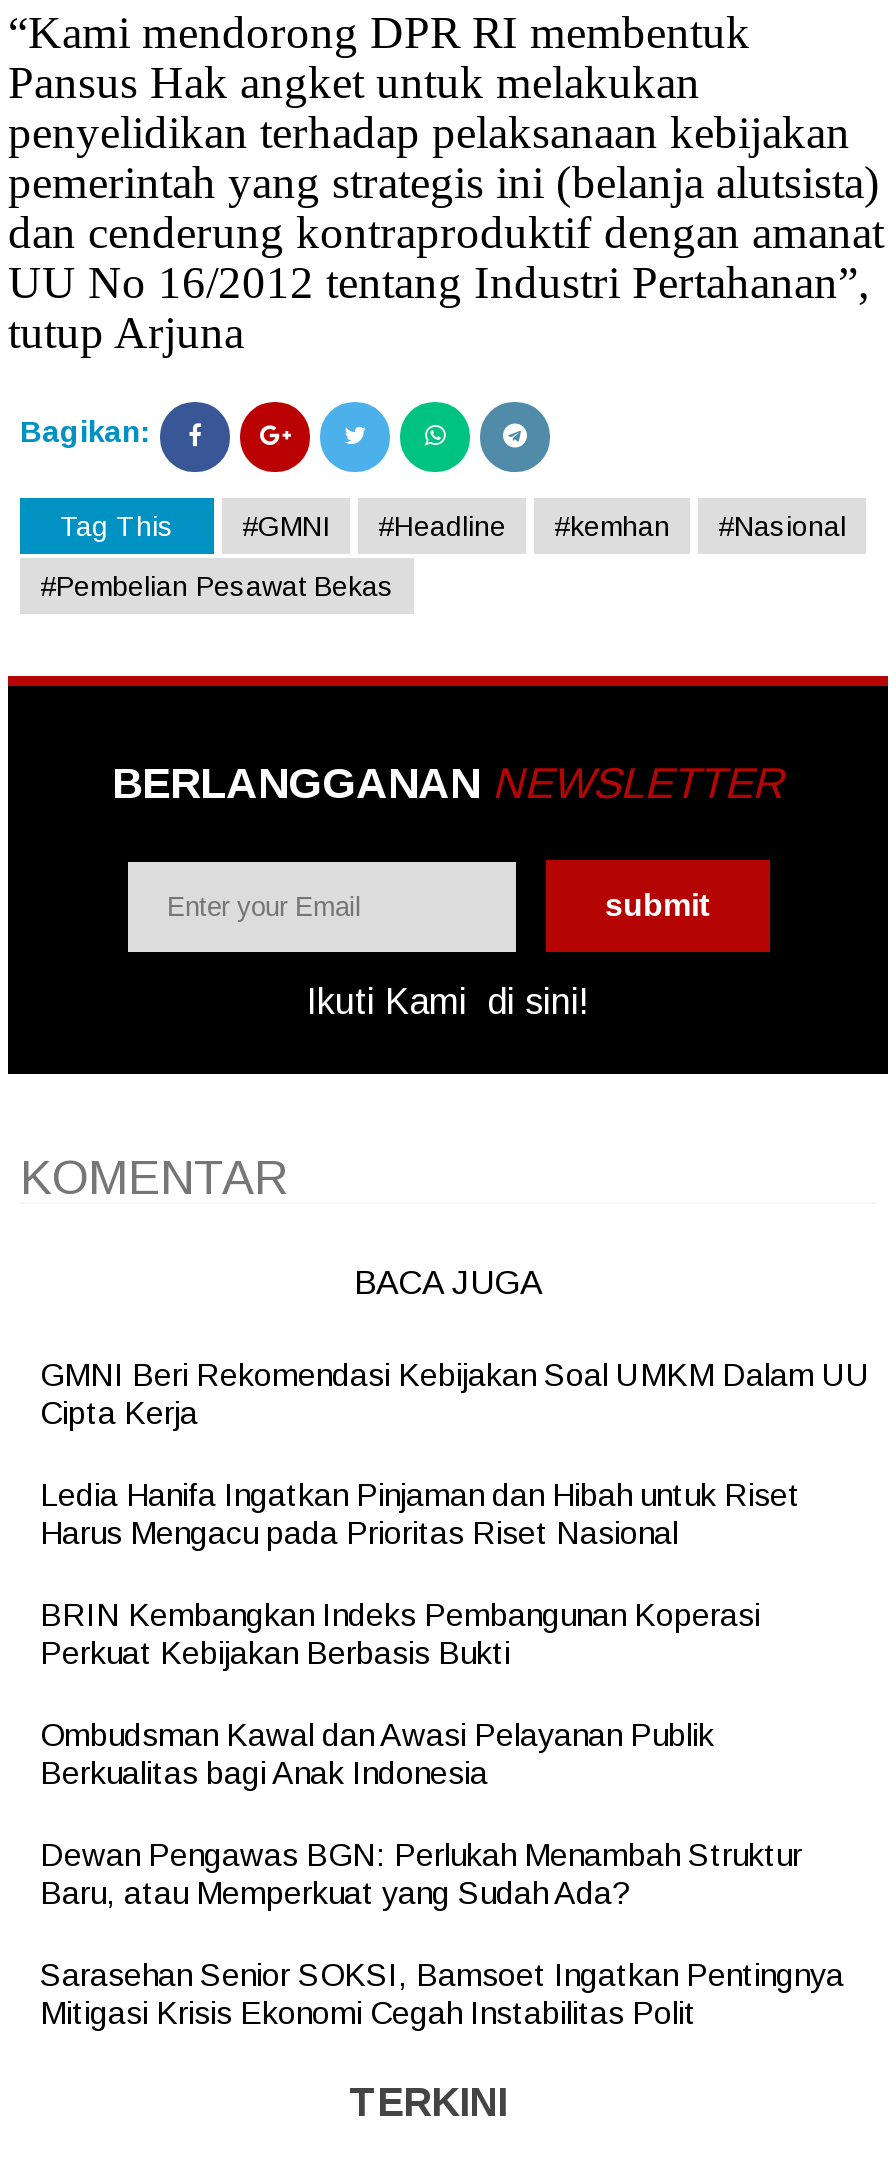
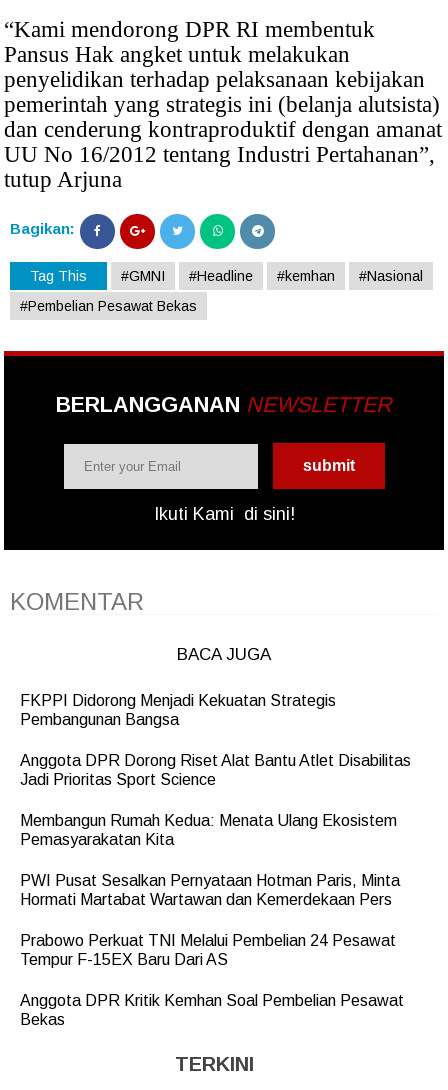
[40,1359,870,1431] GMNI Beri Rekomendasi Kebijakan Soal UMKM Dalam UU | Cipta Kerja -> [20,692,336,728] FKPPI Didorong Menjadi Kekuatan Strategis | Pembangunan Bangsa
[40,1479,800,1551] Ledia Hanifa Ingatkan Pinjaman dan Hibah untuk Riset | Harus Mengacu pada Prioritas Riset Nasional -> [20,752,411,788] Anggota DPR Dorong Riset Alat Bantu Atlet Disabilitas | Jadi Prioritas Sport Science
[40,1599,760,1671] BRIN Kembangkan Indeks Pembangunan Koperasi | Perkuat Kebijakan Berbasis Bukti -> [20,812,397,848] Membangun Rumah Kedua: Menata Ulang Ekosistem | Pemasyarakatan Kita
[40,1719,714,1791] Ombudsman Kawal dan Awasi Pelayanan Publik | Berkualitas bagi Anak Indonesia -> [20,872,400,908] PWI Pusat Sesalkan Pernyataan Hotman Paris, Minta | Hormati Martabat Wartawan dan Kemerdekaan Pers
[40,1839,802,1911] Dewan Pengawas BGN: Perlukah Menambah Struktur | Baru, atau Memperkuat yang Sudah Ada? -> [20,932,396,968] Prabowo Perkuat TNI Melalui Pembelian 24 Pesawat | Tempur F-15EX Baru Dari AS
[40,1959,844,2031] Sarasehan Senior SOKSI, Bamsoet Ingatkan Pentingnya | Mitigasi Krisis Ekonomi Cegah Instabilitas Polit -> [20,992,404,1028] Anggota DPR Kritik Kemhan Soal Pembelian Pesawat | Bekas

